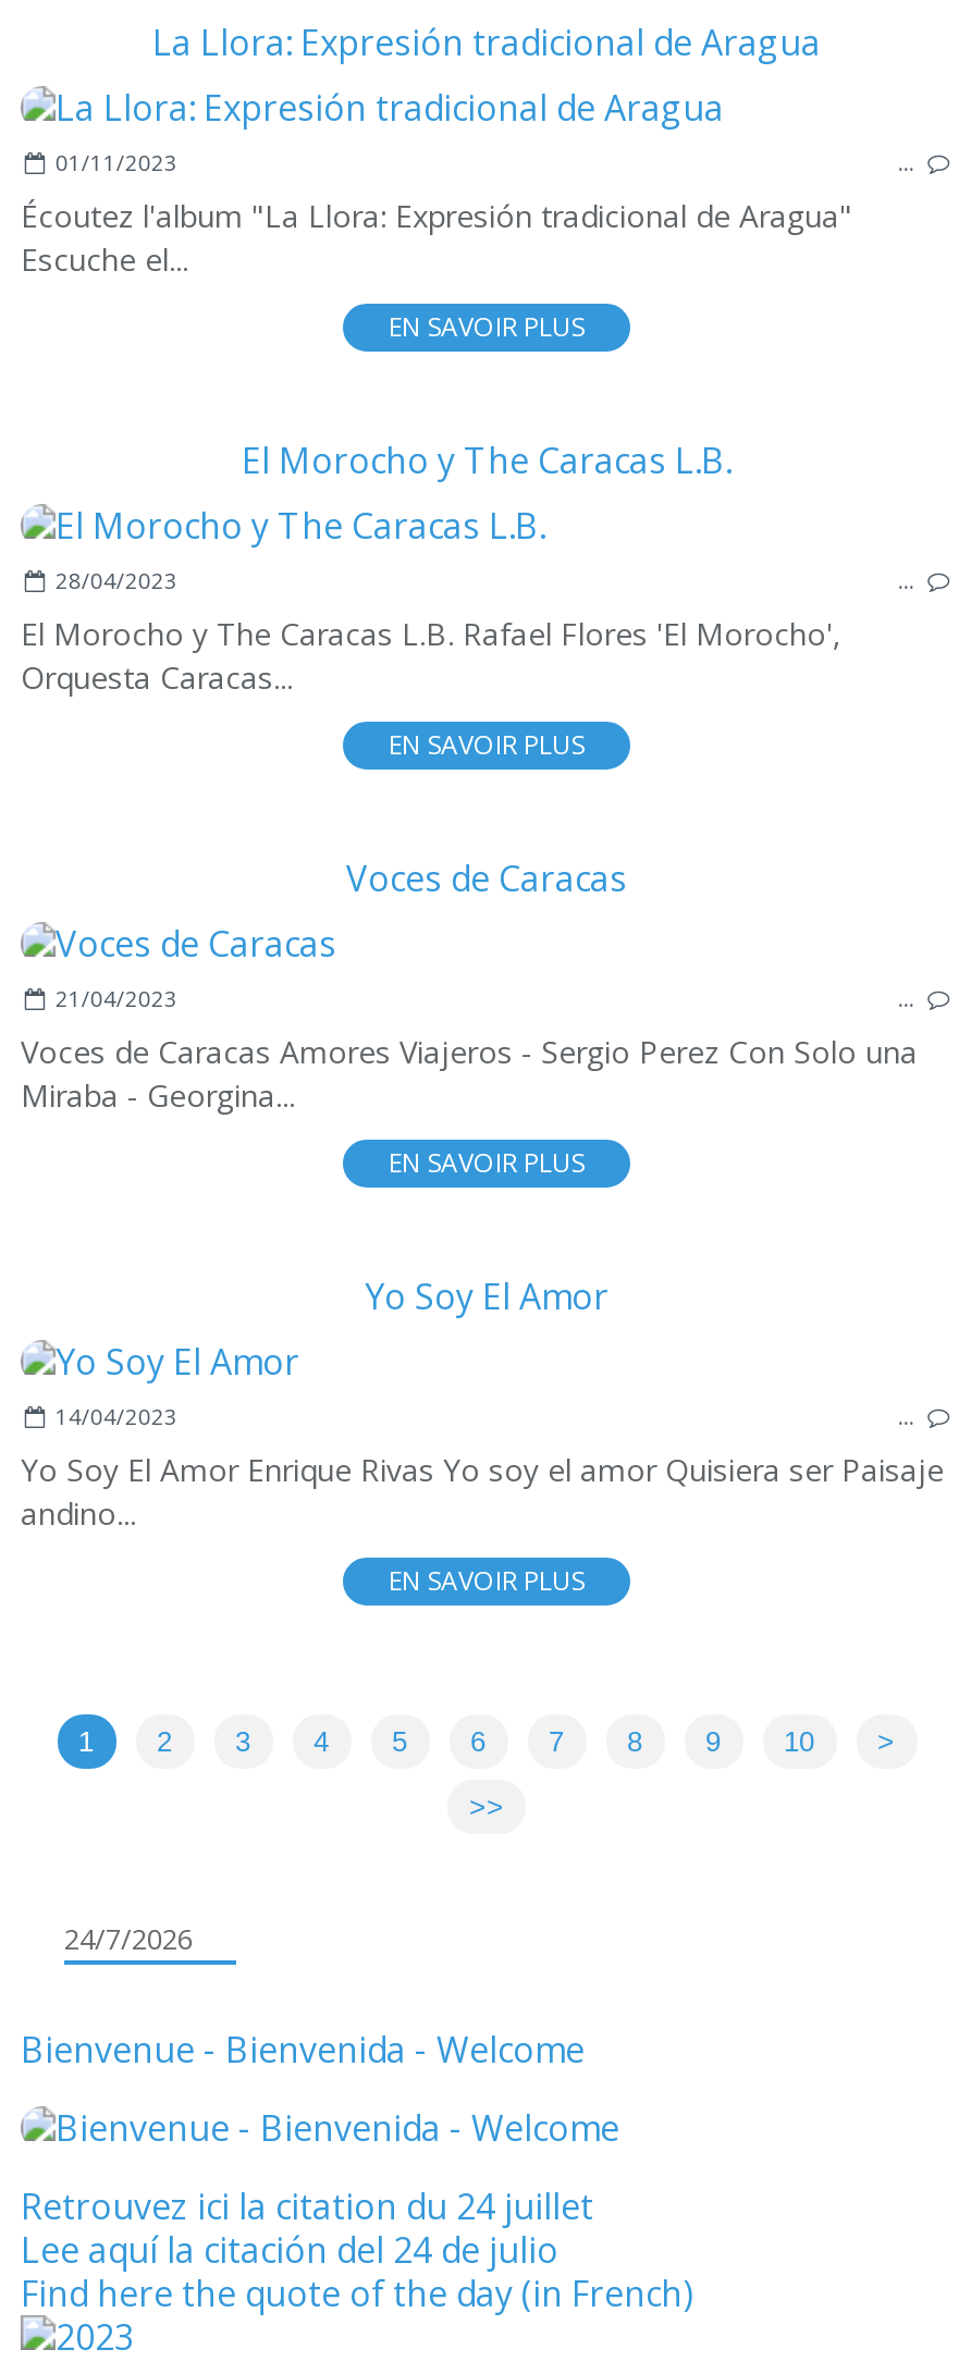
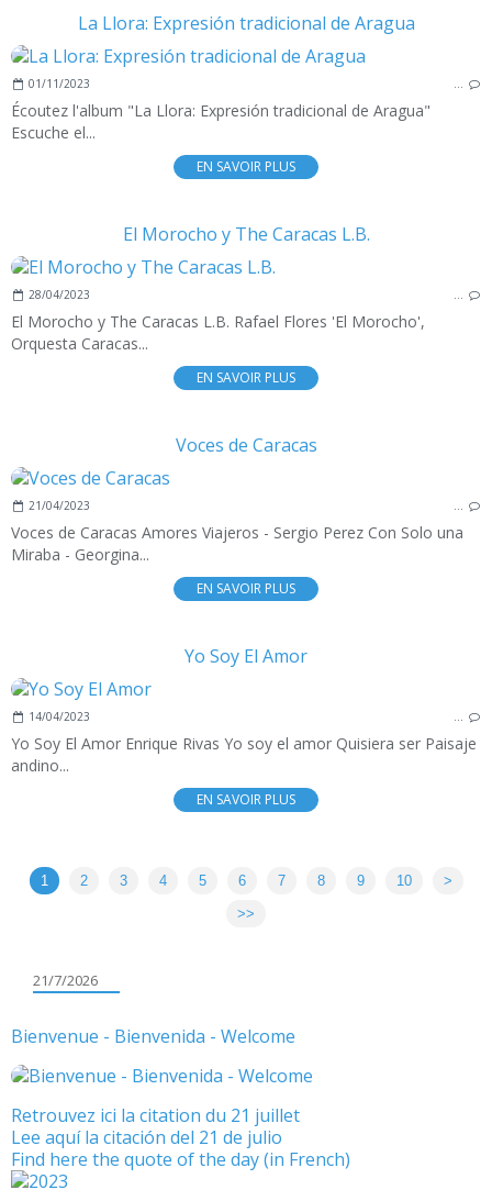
[64,1920,193,1959] 24/7/2026 -> [33,971,98,990] 21/7/2026
[21,2183,593,2231] Retrouvez ici la citation du 24 juillet -> [11,1104,300,1128] Retrouvez ici la citation du 21 juillet
[21,2227,558,2275] Lee aquí la citación del 24 de julio -> [11,1126,282,1150] Lee aquí la citación del 21 de julio

